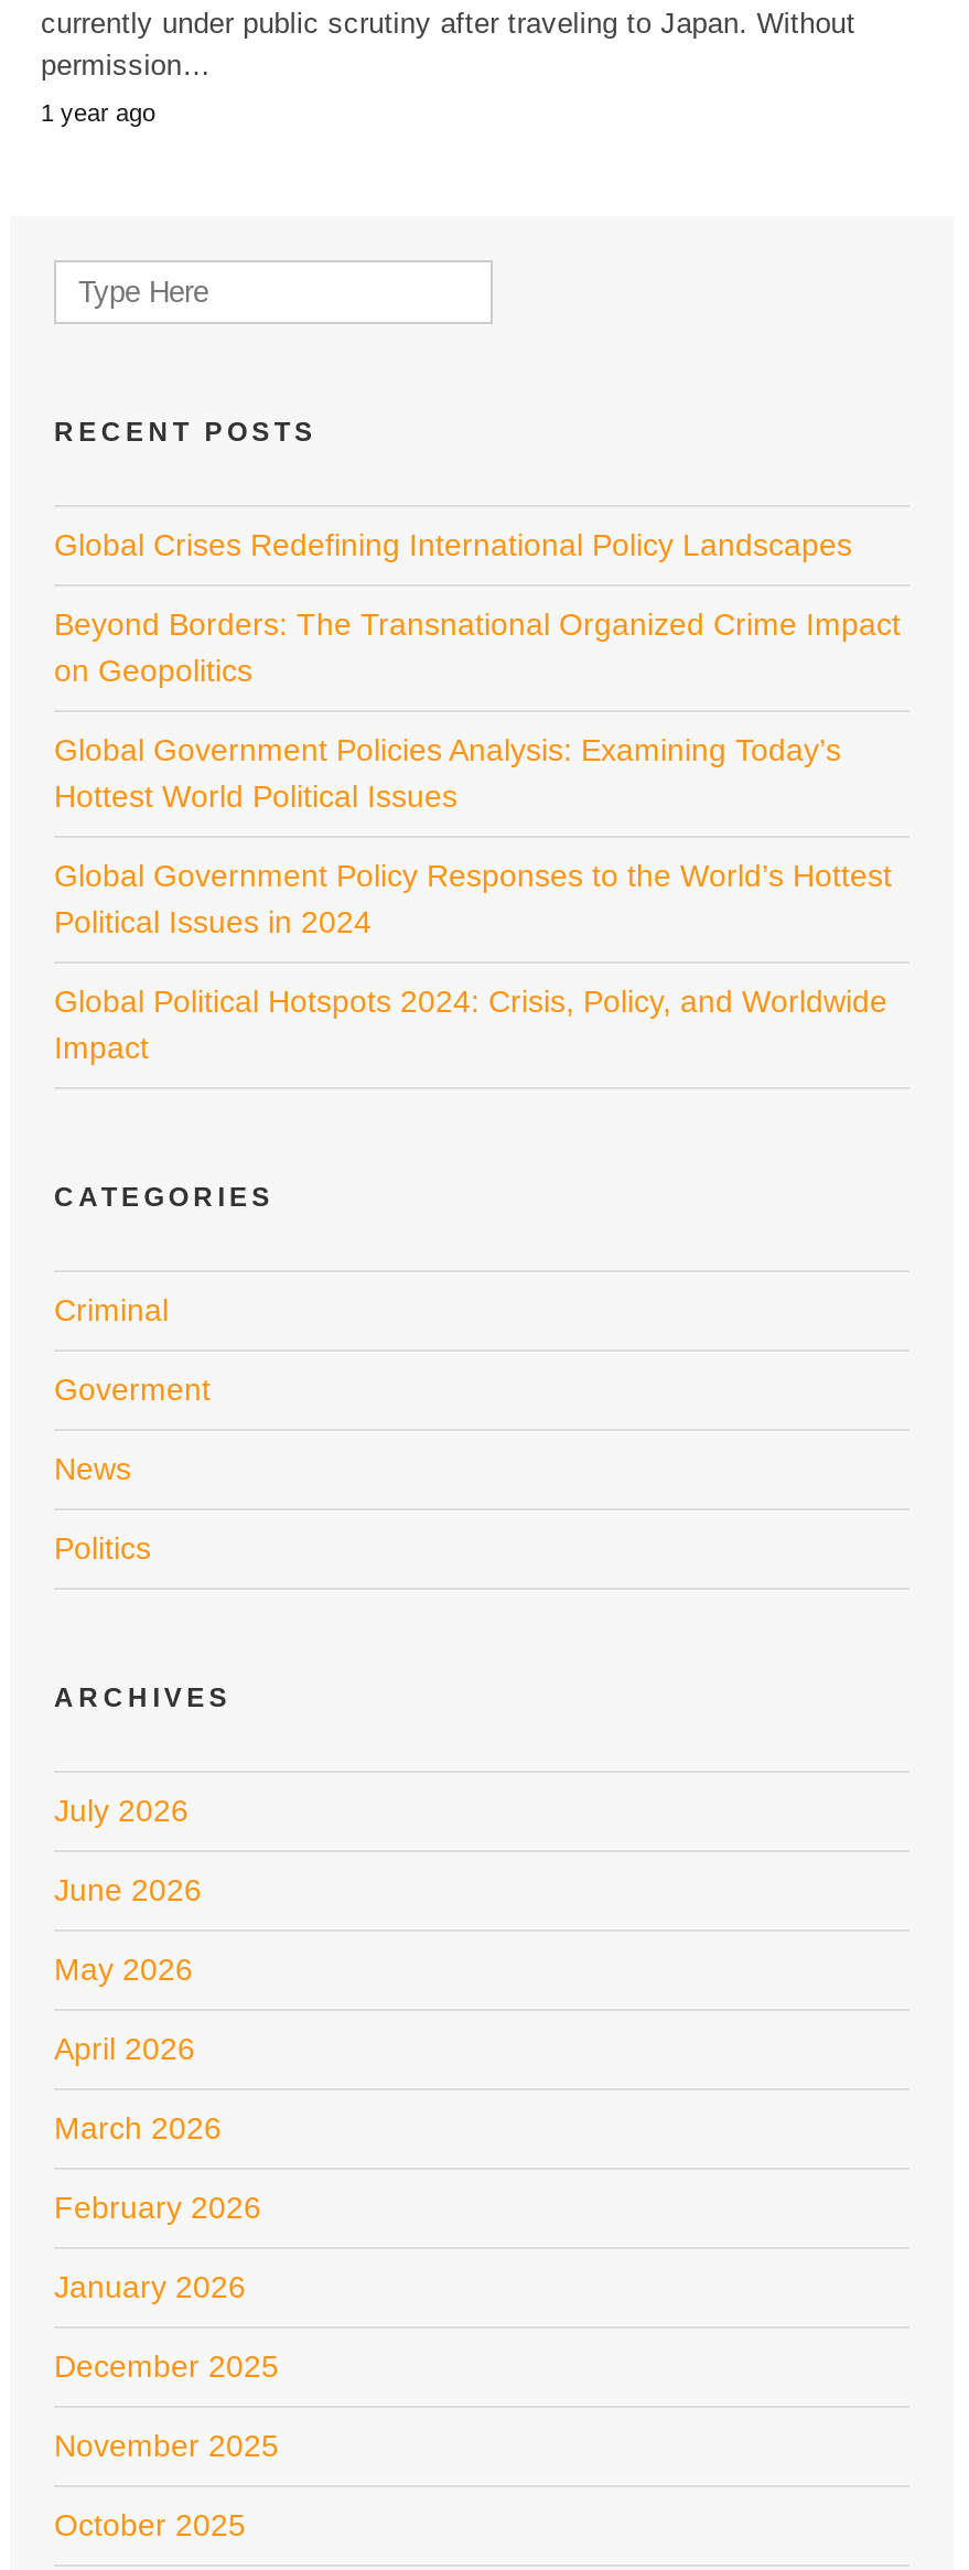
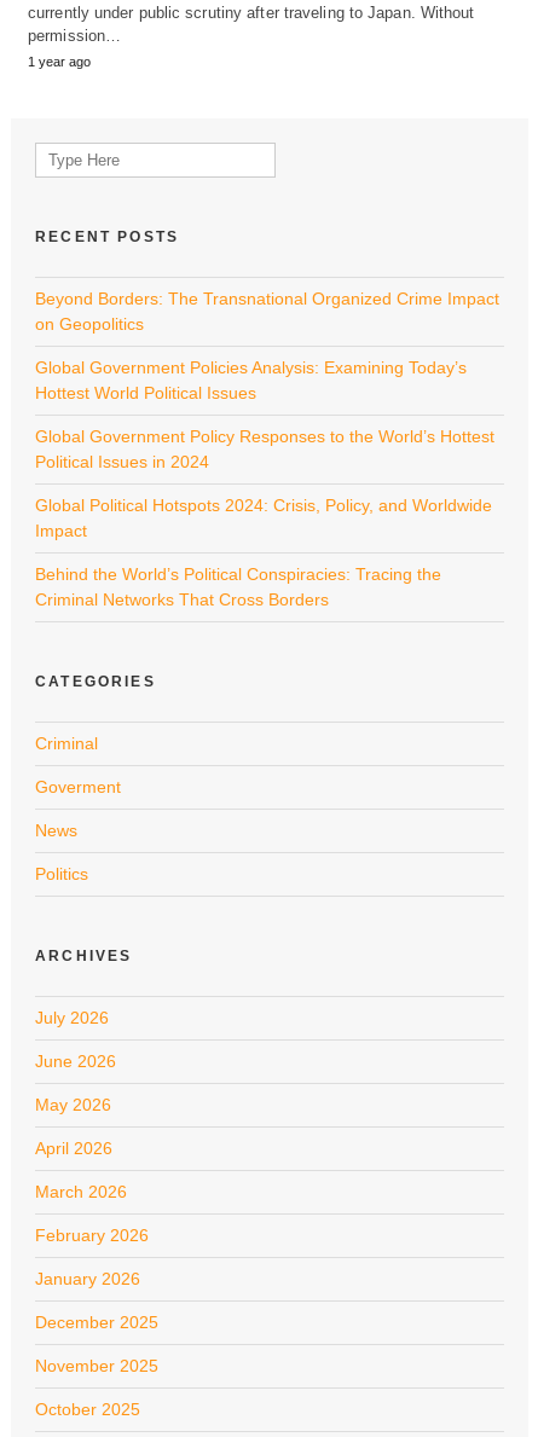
[54,526,852,561] Global Crises Redefining International Policy Landscapes -> none
moved [54,605,901,1064] -> [35,288,499,540]: Beyond Borders: The Transnational Organized Crime Impact | on Geopolitics | Global Government Policies Analysis: Examining Today’s | Hottest World Political Issues | Global Government Policy Responses to the World’s Hottest | Political Issues in 2024 | Global Political Hotspots 2024: Crisis, Policy, and Worldwide | Impact
none -> [35,564,441,609] Behind the World’s Political Conspiracies: Tracing the | Criminal Networks That Cross Borders

